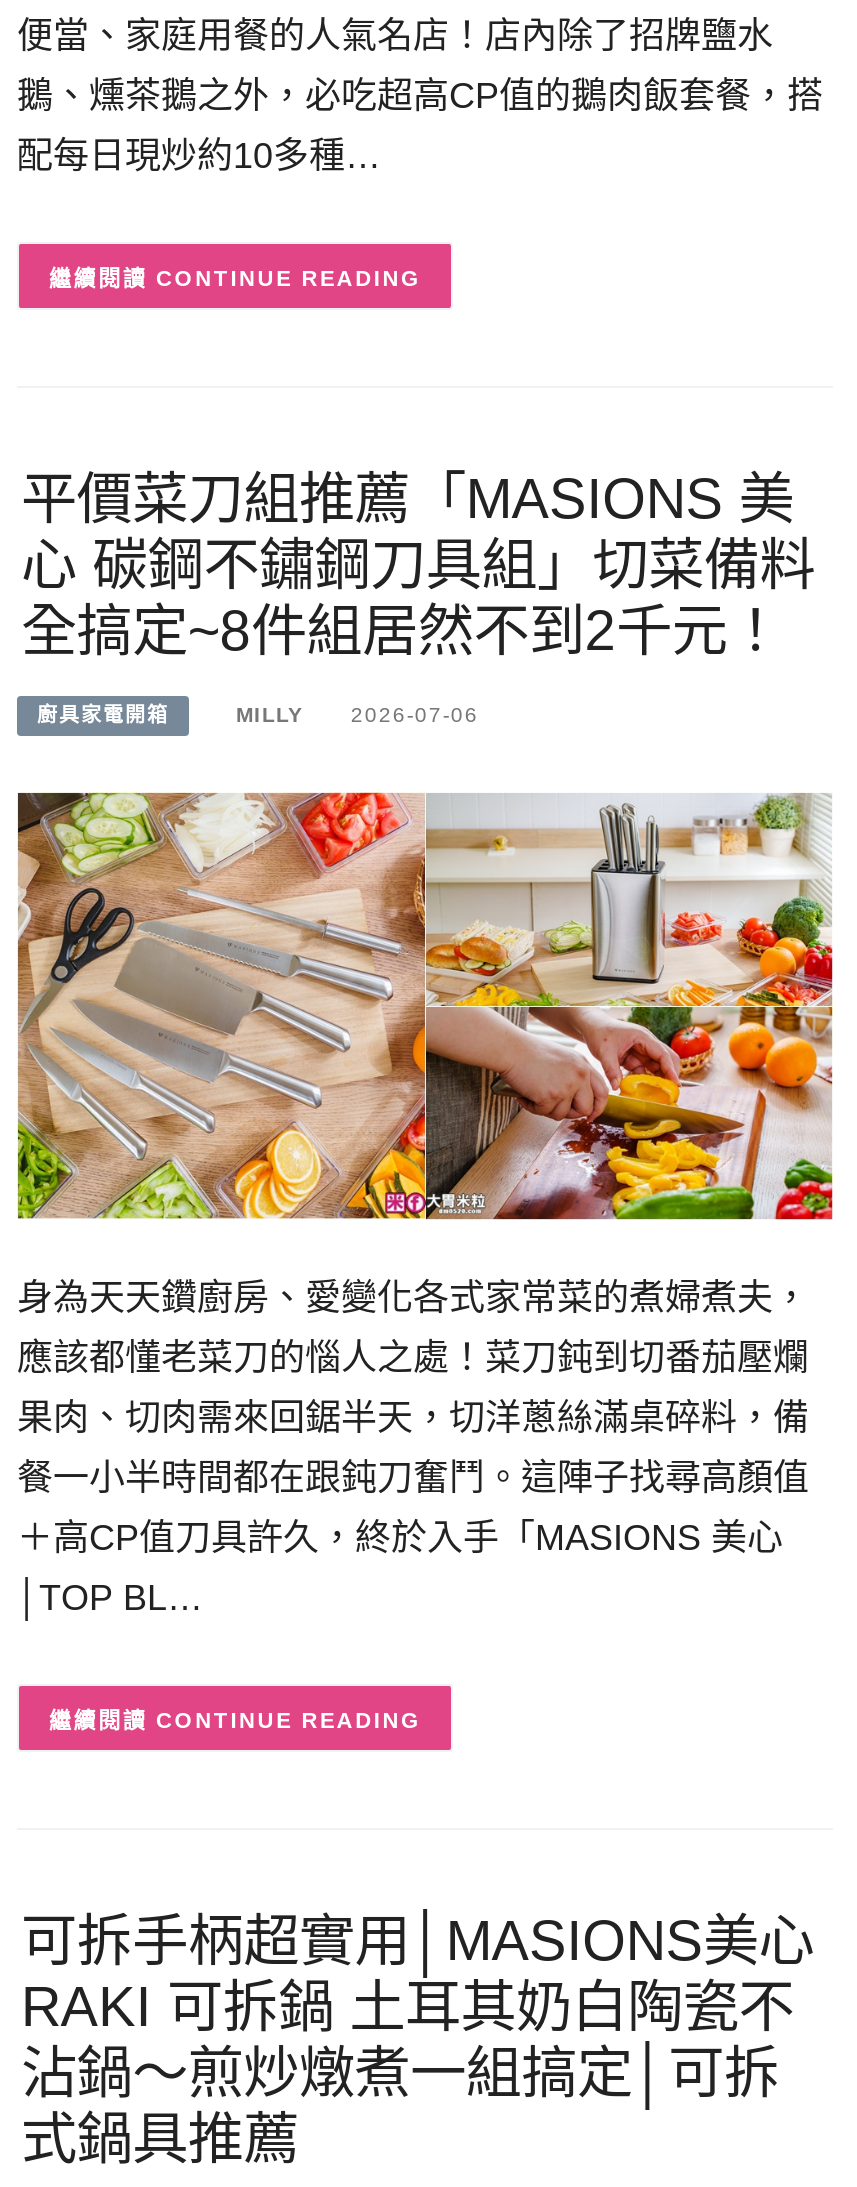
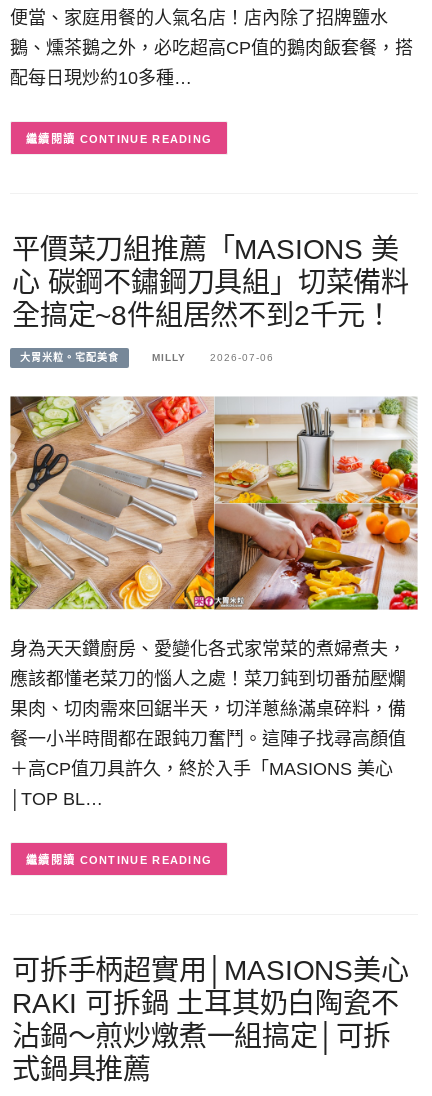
[37,703,169,725] 廚具家電開箱 -> [20,352,119,363] 大胃米粒。宅配美食

